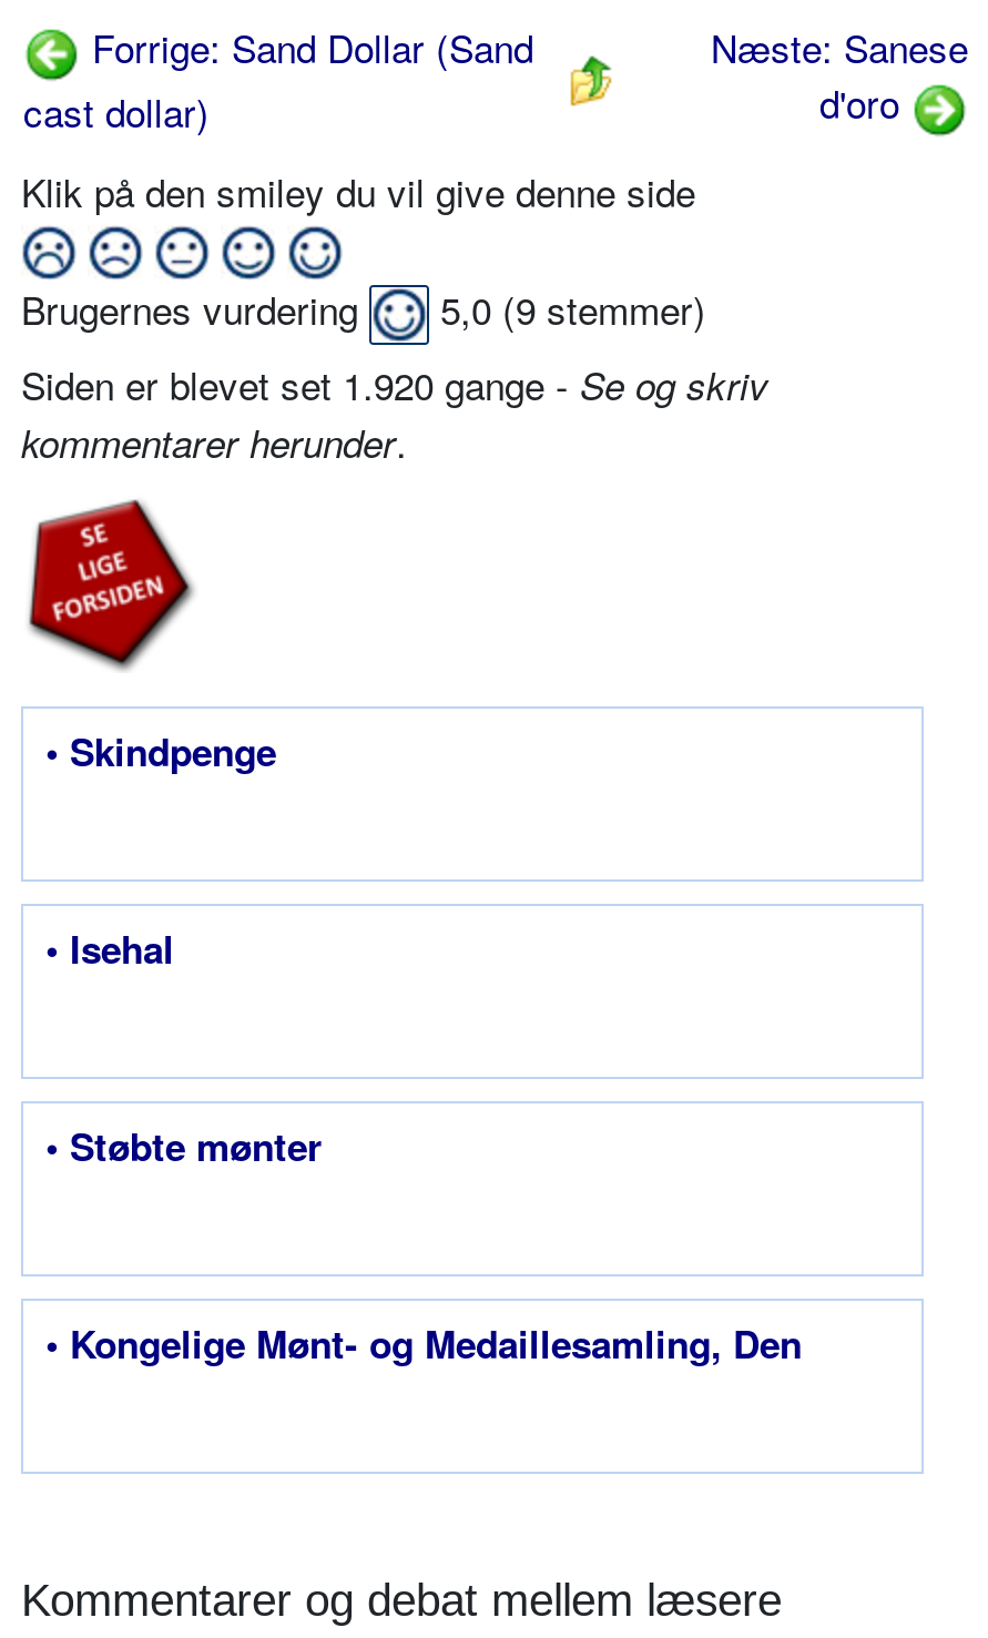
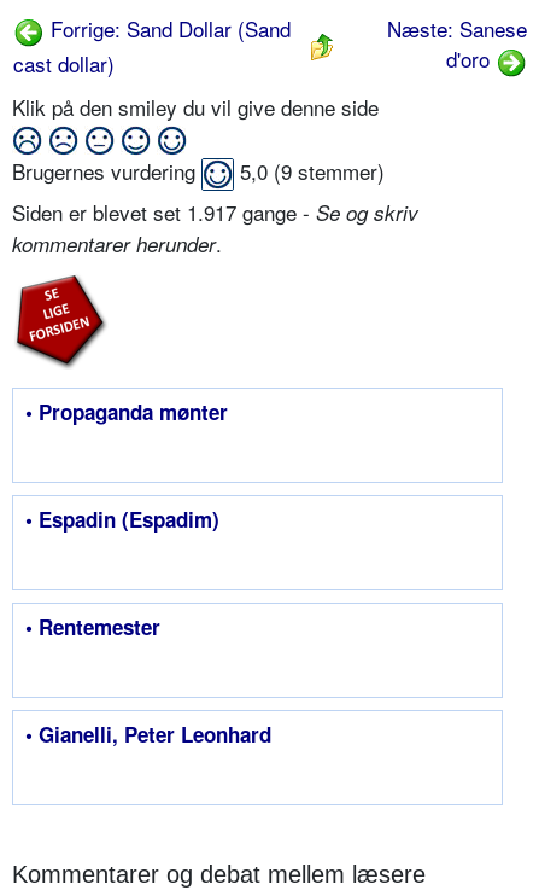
[21,357,768,412] Siden er blevet set 1.920 gange - Se og skriv -> [12,197,418,228] Siden er blevet set 1.917 gange - Se og skriv
[45,725,276,778] • Skindpenge -> [25,398,228,427] • Propaganda mønter
[45,922,174,976] • Isehal -> [25,505,219,534] • Espadin (Espadim)
[45,1120,323,1173] • Støbte mønter -> [25,613,160,642] • Rentemester
[45,1317,802,1371] • Kongelige Mønt- og Medaillesamling, Den -> [25,720,271,749] • Gianelli, Peter Leonhard

